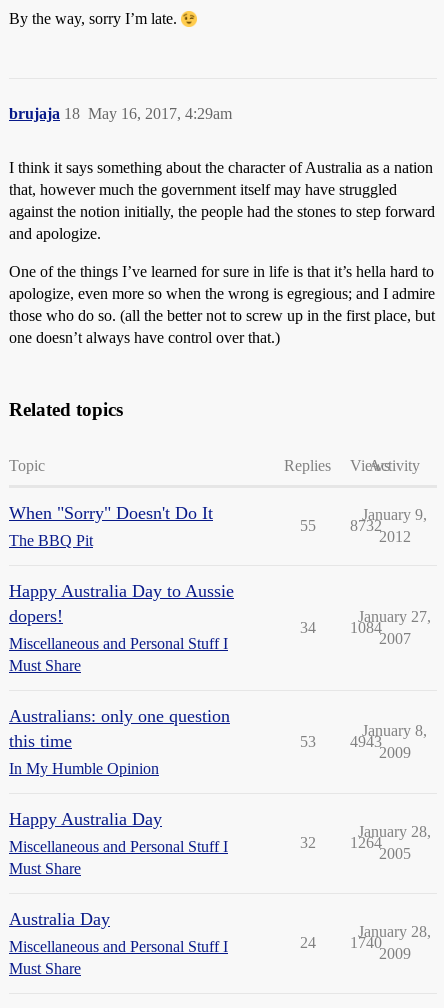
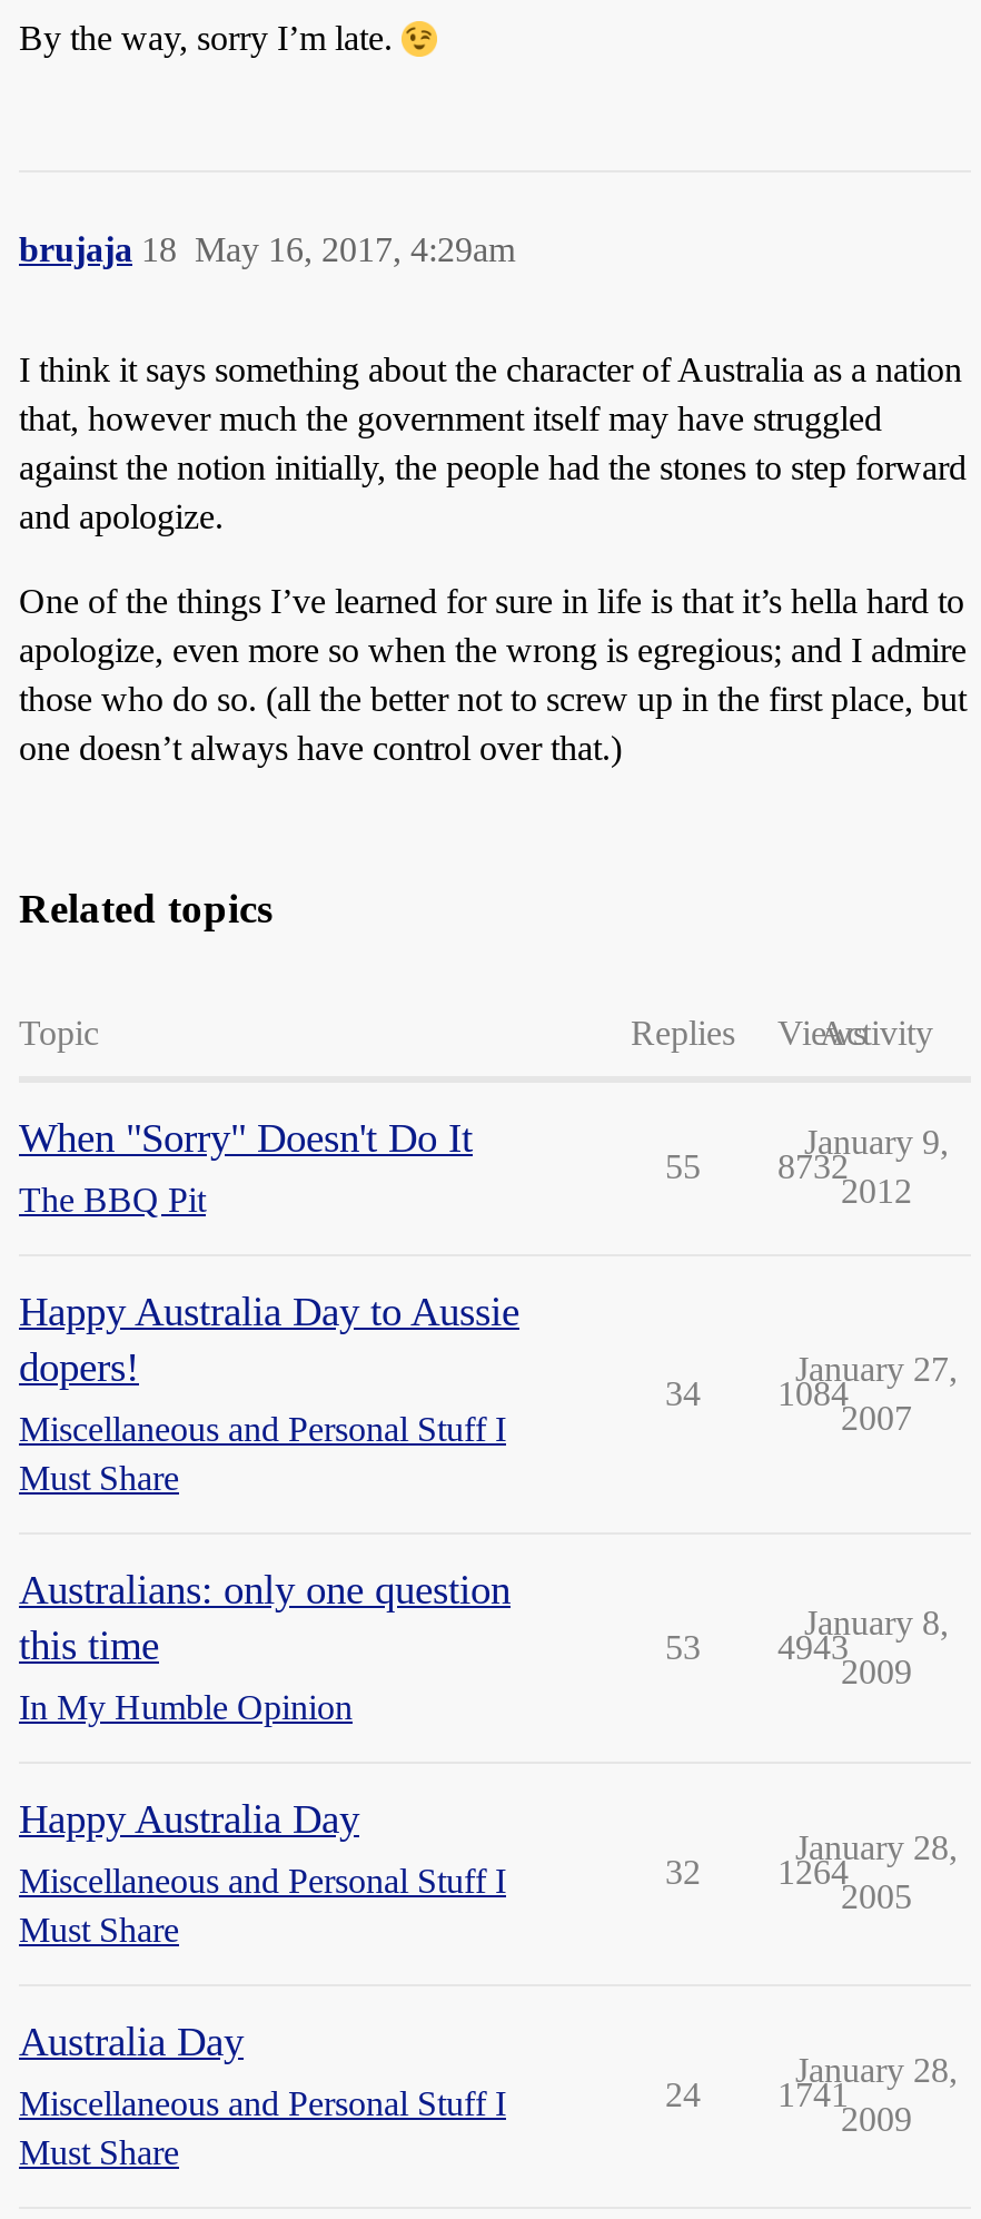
[350,934,382,951] 1740 -> [777,2076,849,2114] 1741

